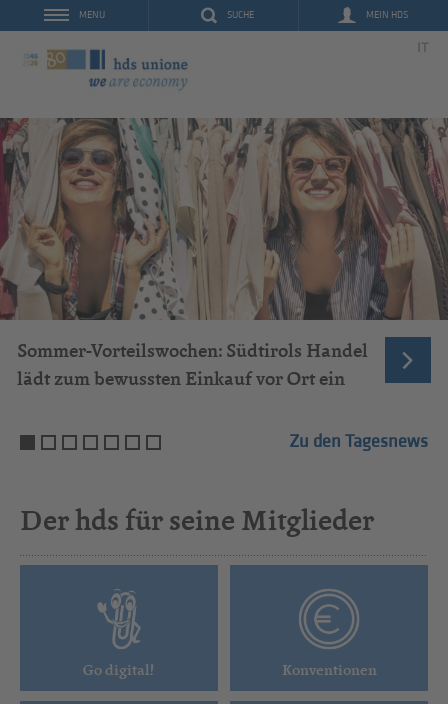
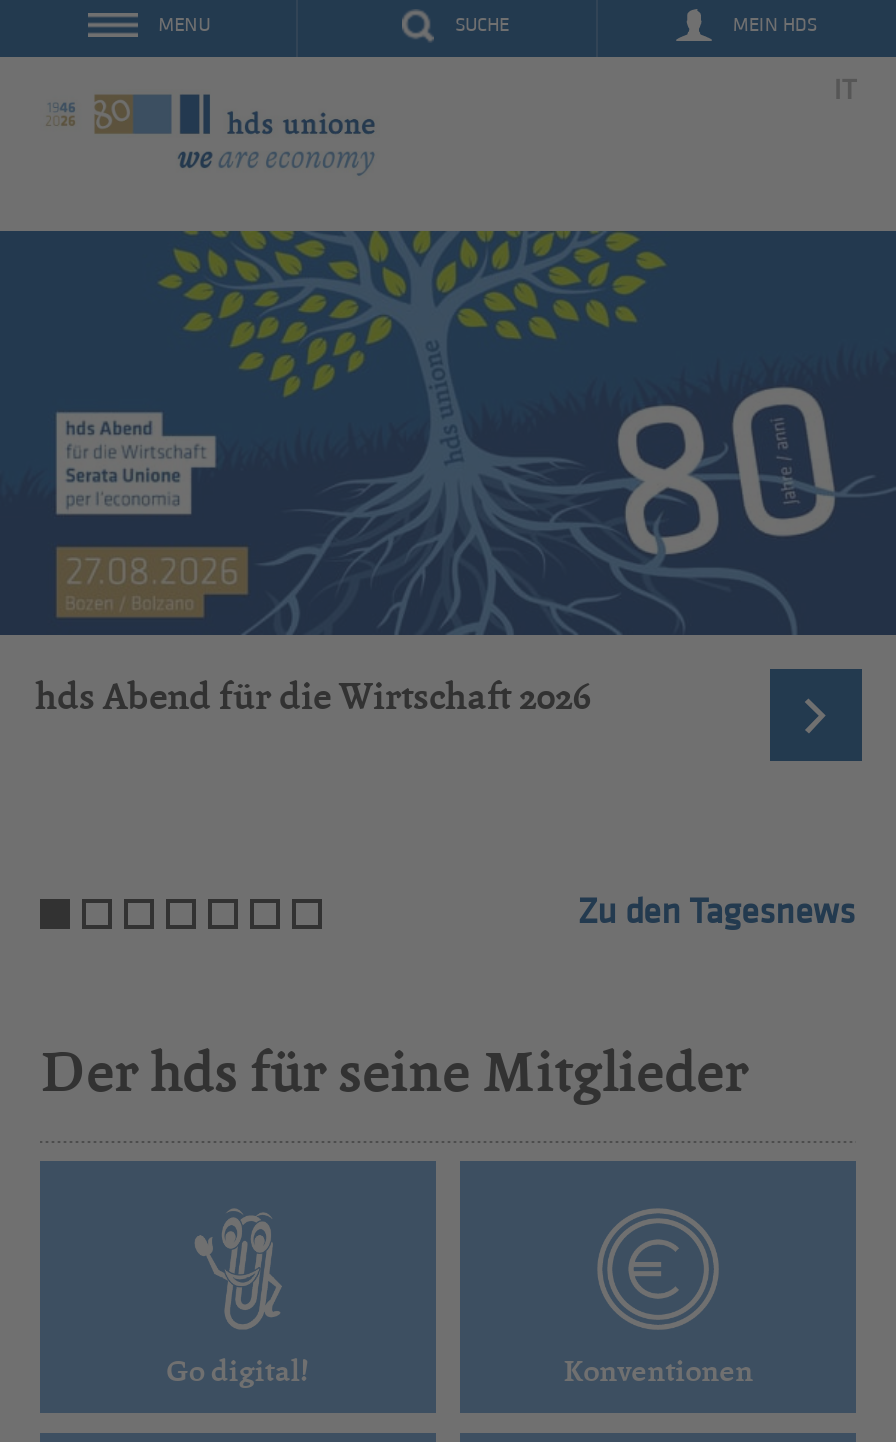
[3,117,445,390] [image] | Sommer-Vorteilswochen: Südtirols Handel | lädt zum bewussten Einkauf vor Ort ein -> [6,229,890,719] [image] | hds Abend für die Wirtschaft 2026

